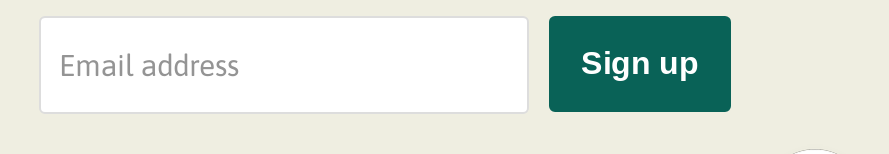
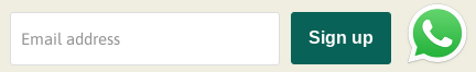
none -> [412,9,463,58] [image]

